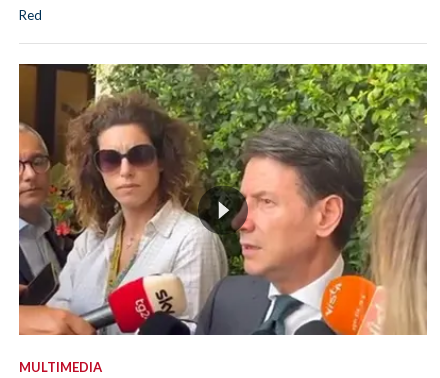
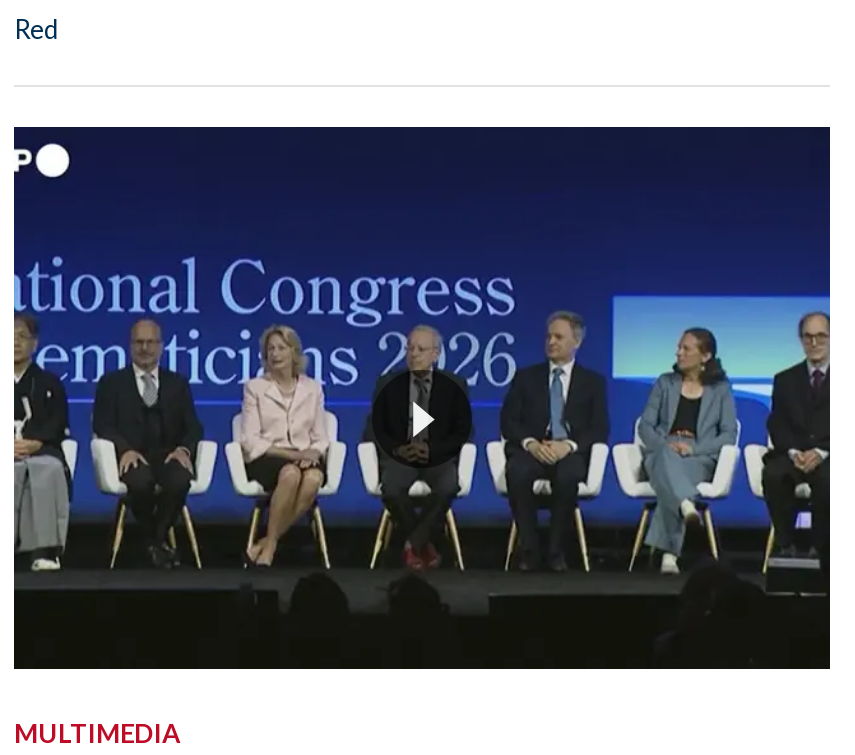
[18,63,428,336] [image] -> [12,125,832,671] [image]

